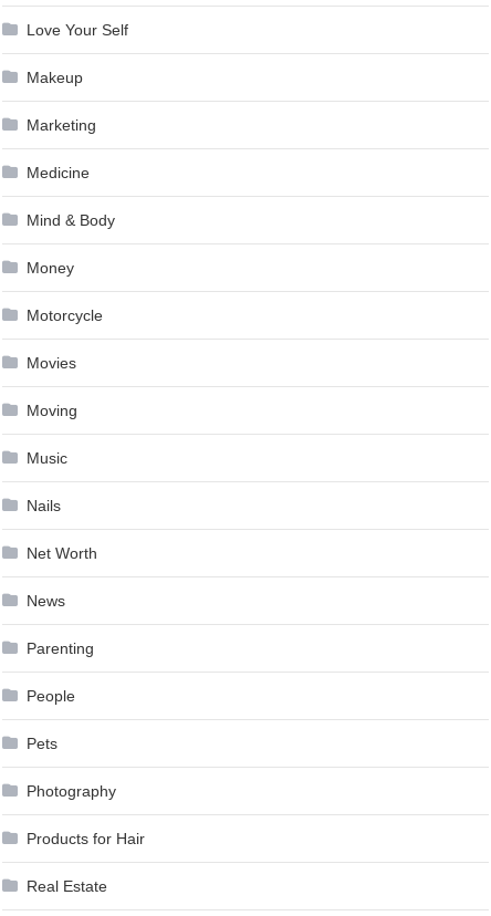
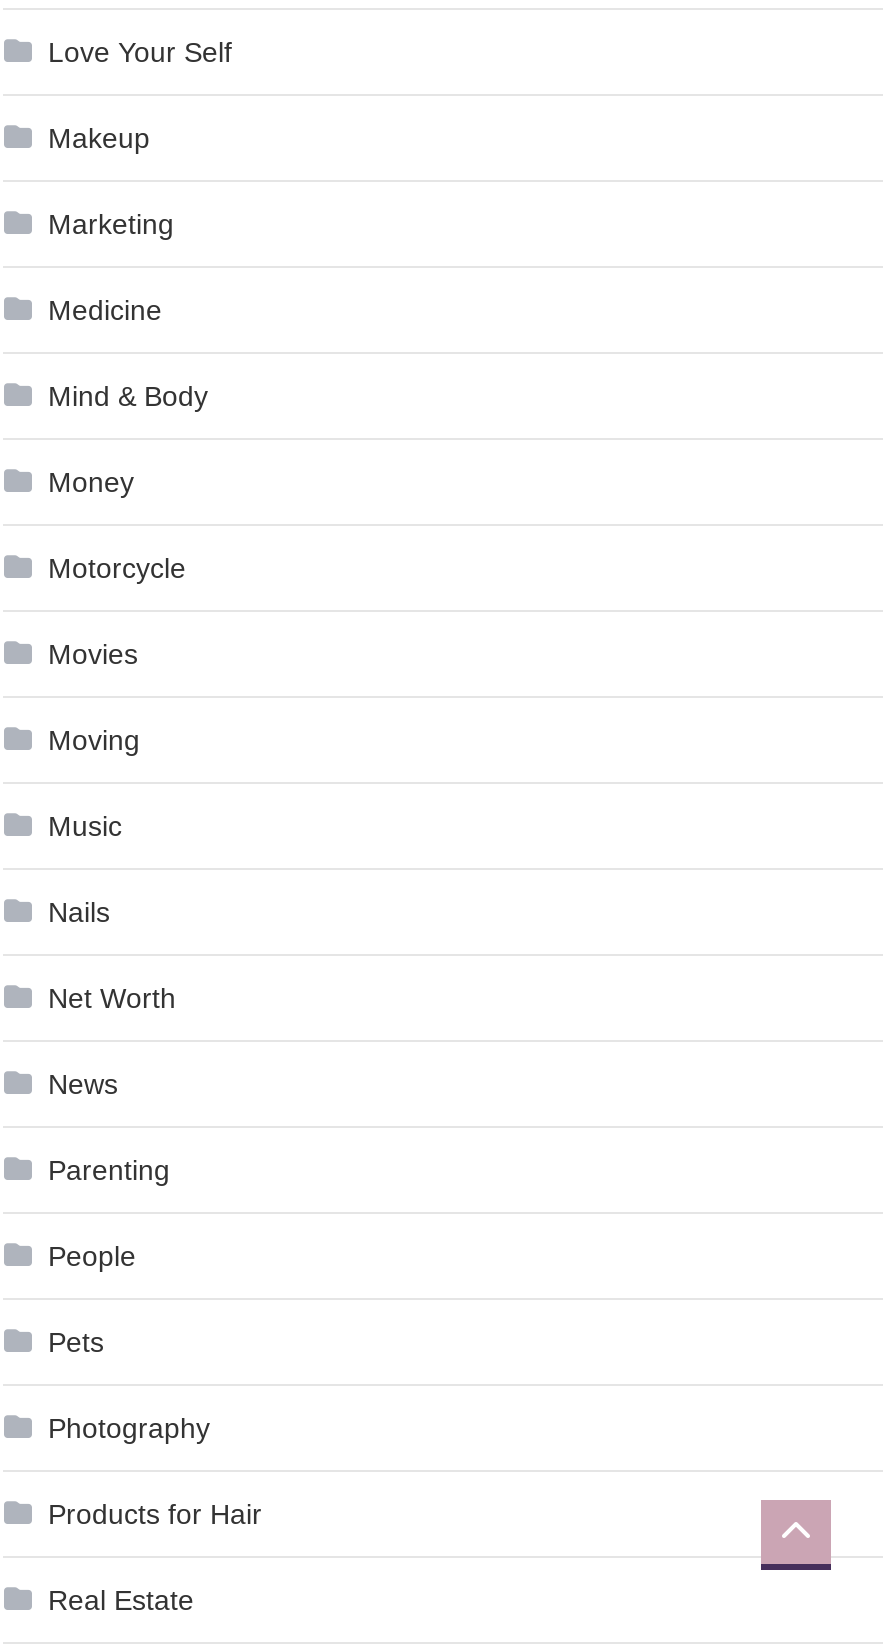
none -> [757,1498,835,1574] [image]

